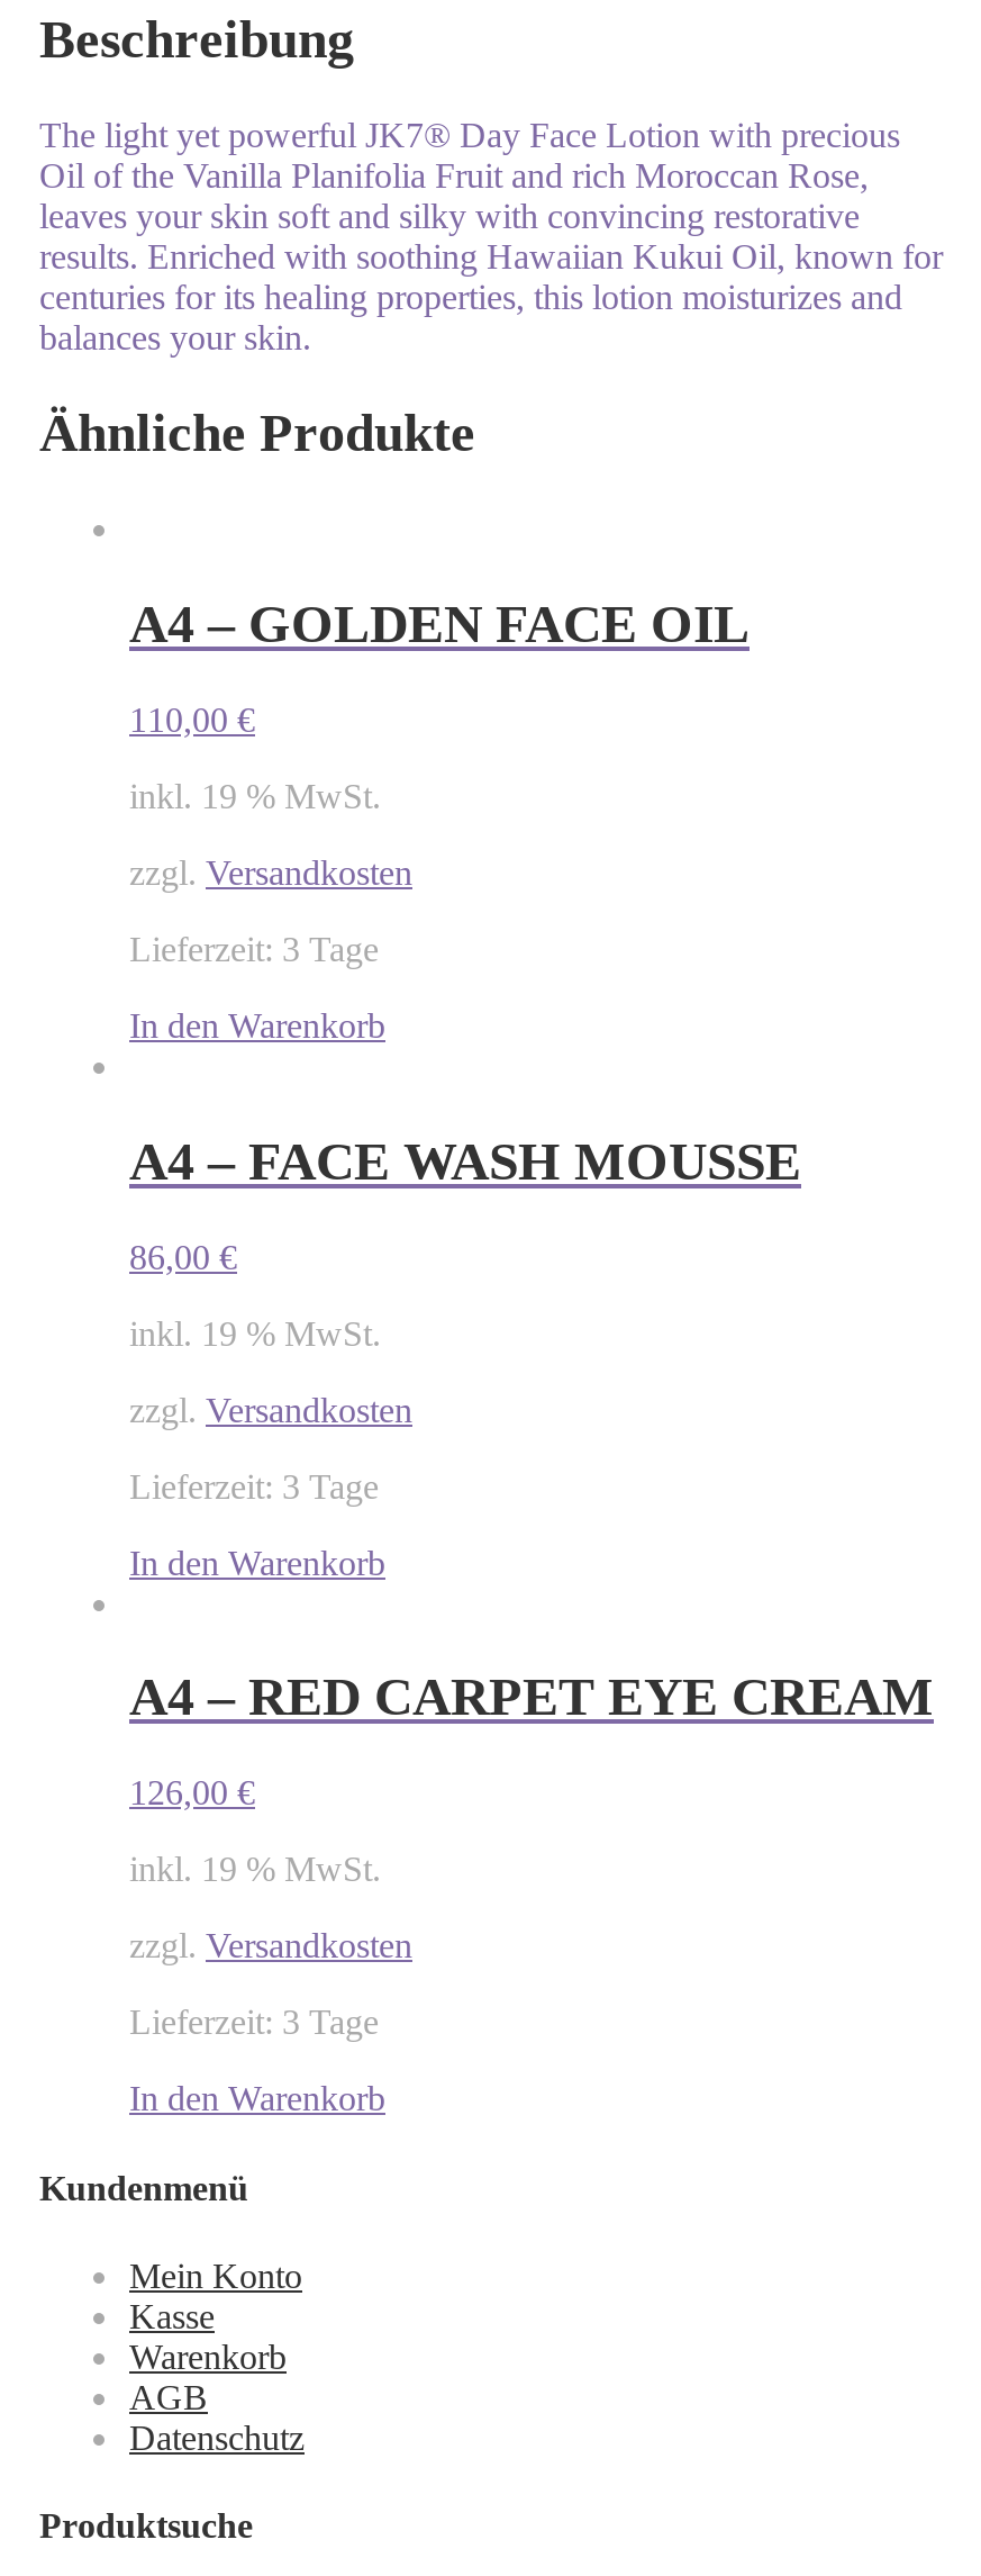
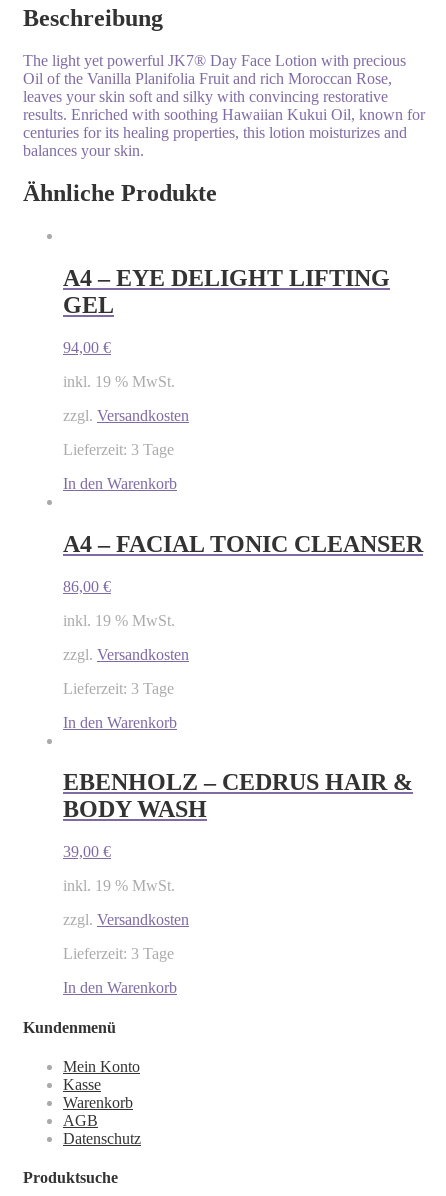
[129,594,750,653] A4 – GOLDEN FACE OIL -> [63,265,390,318] A4 – EYE DELIGHT LIFTING | GEL
[129,700,255,738] 110,00 € -> [63,339,111,356] 94,00 €
[129,1131,801,1190] A4 – FACE WASH MOUSSE -> [63,531,423,557] A4 – FACIAL TONIC CLEANSER
[129,1668,934,1727] A4 – RED CARPET EYE CREAM -> [63,769,413,822] EBENHOLZ – CEDRUS HAIR & | BODY WASH
[129,1774,255,1812] 126,00 € -> [63,843,111,860] 39,00 €

